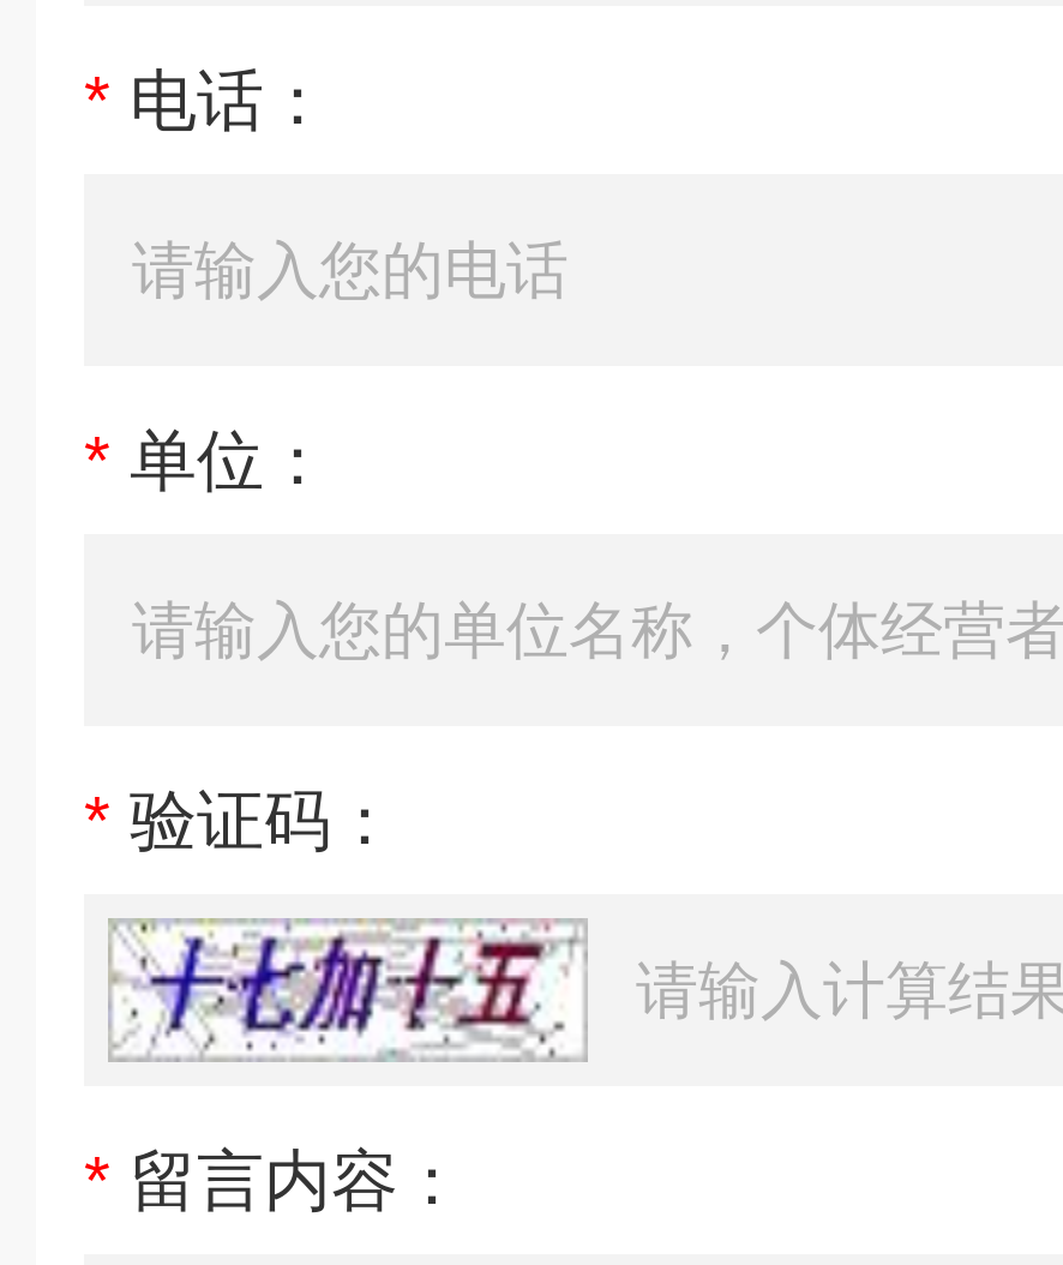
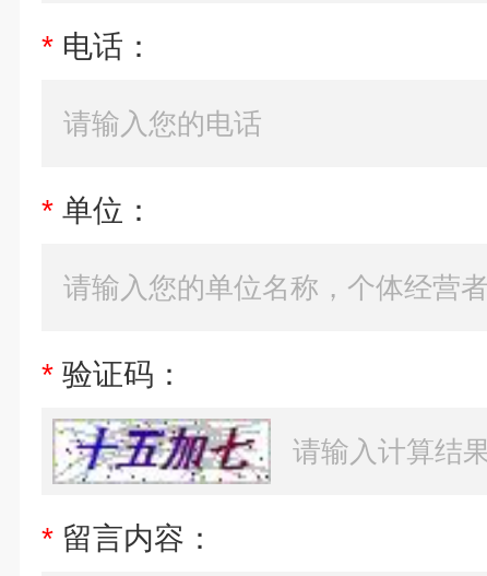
[108,918,583,1060] [image] -> [52,419,271,483] [image]

